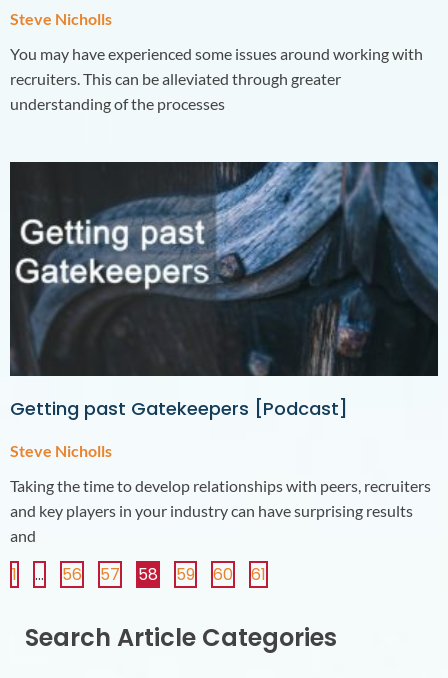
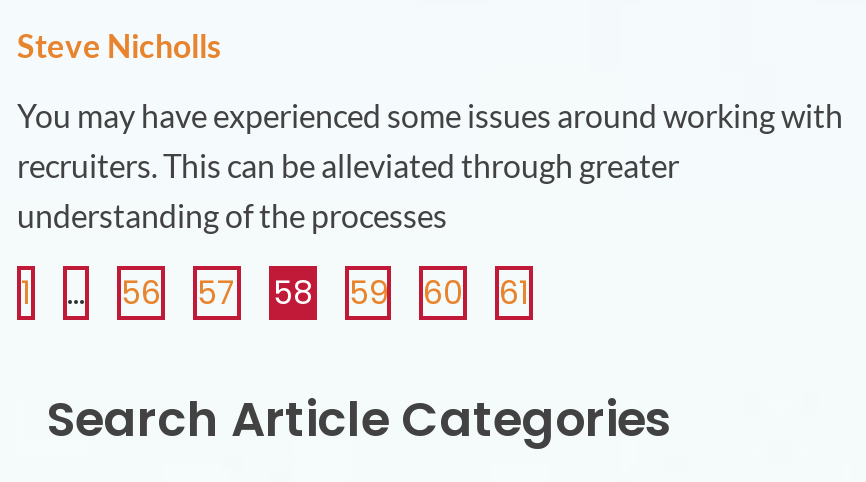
[9,161,439,545] [image] | Getting past Gatekeepers [Podcast] | Steve Nicholls | Taking the time to develop relationships with peers, recruiters | and key players in your industry can have surprising results | and -> none

